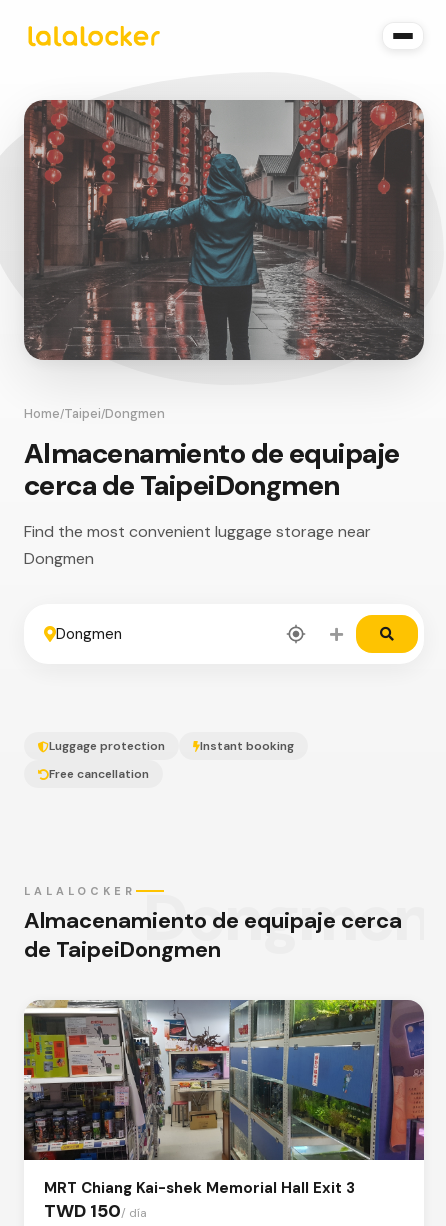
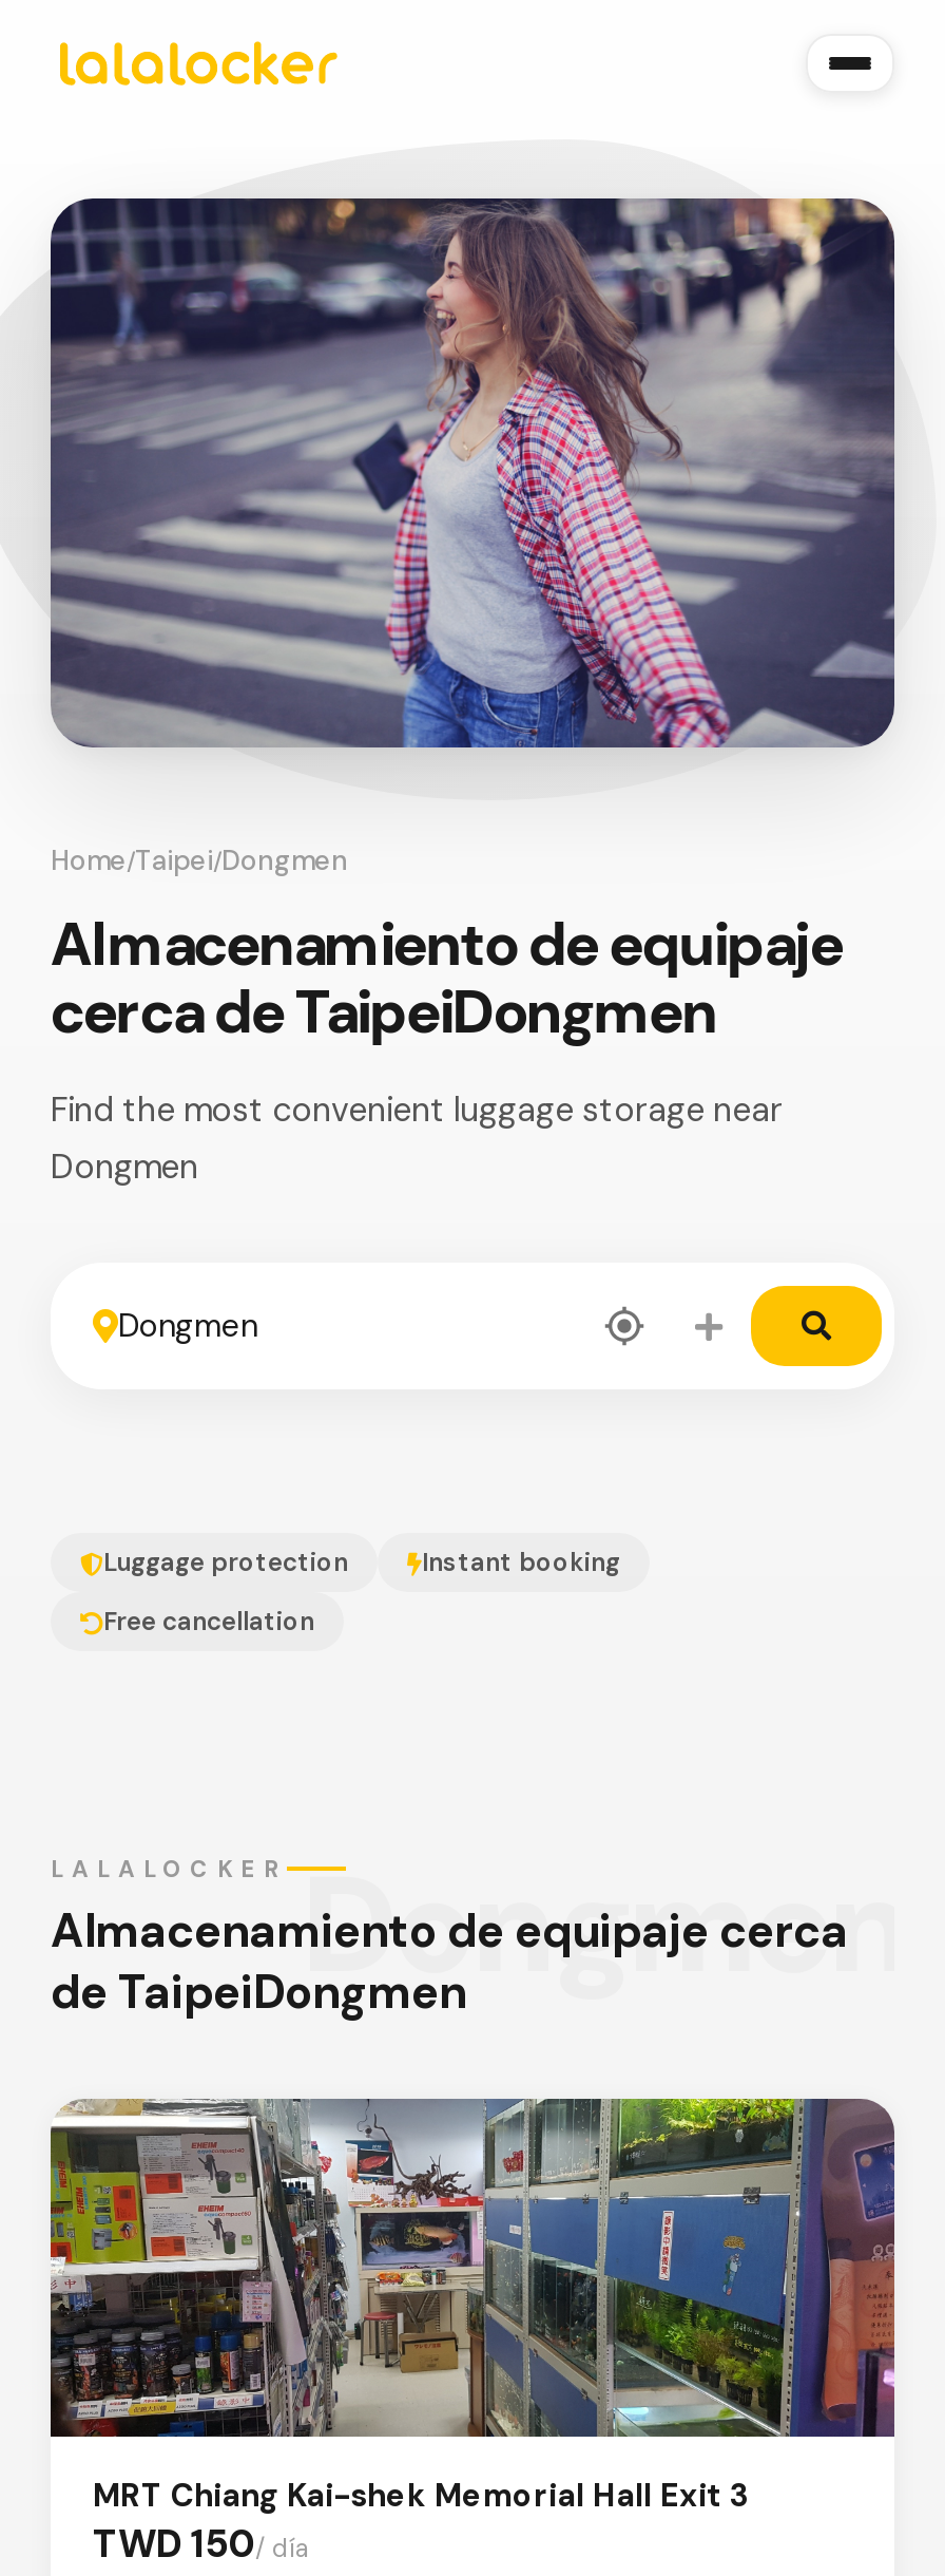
[24,99,425,361] [image] -> [51,196,894,750] [image]

